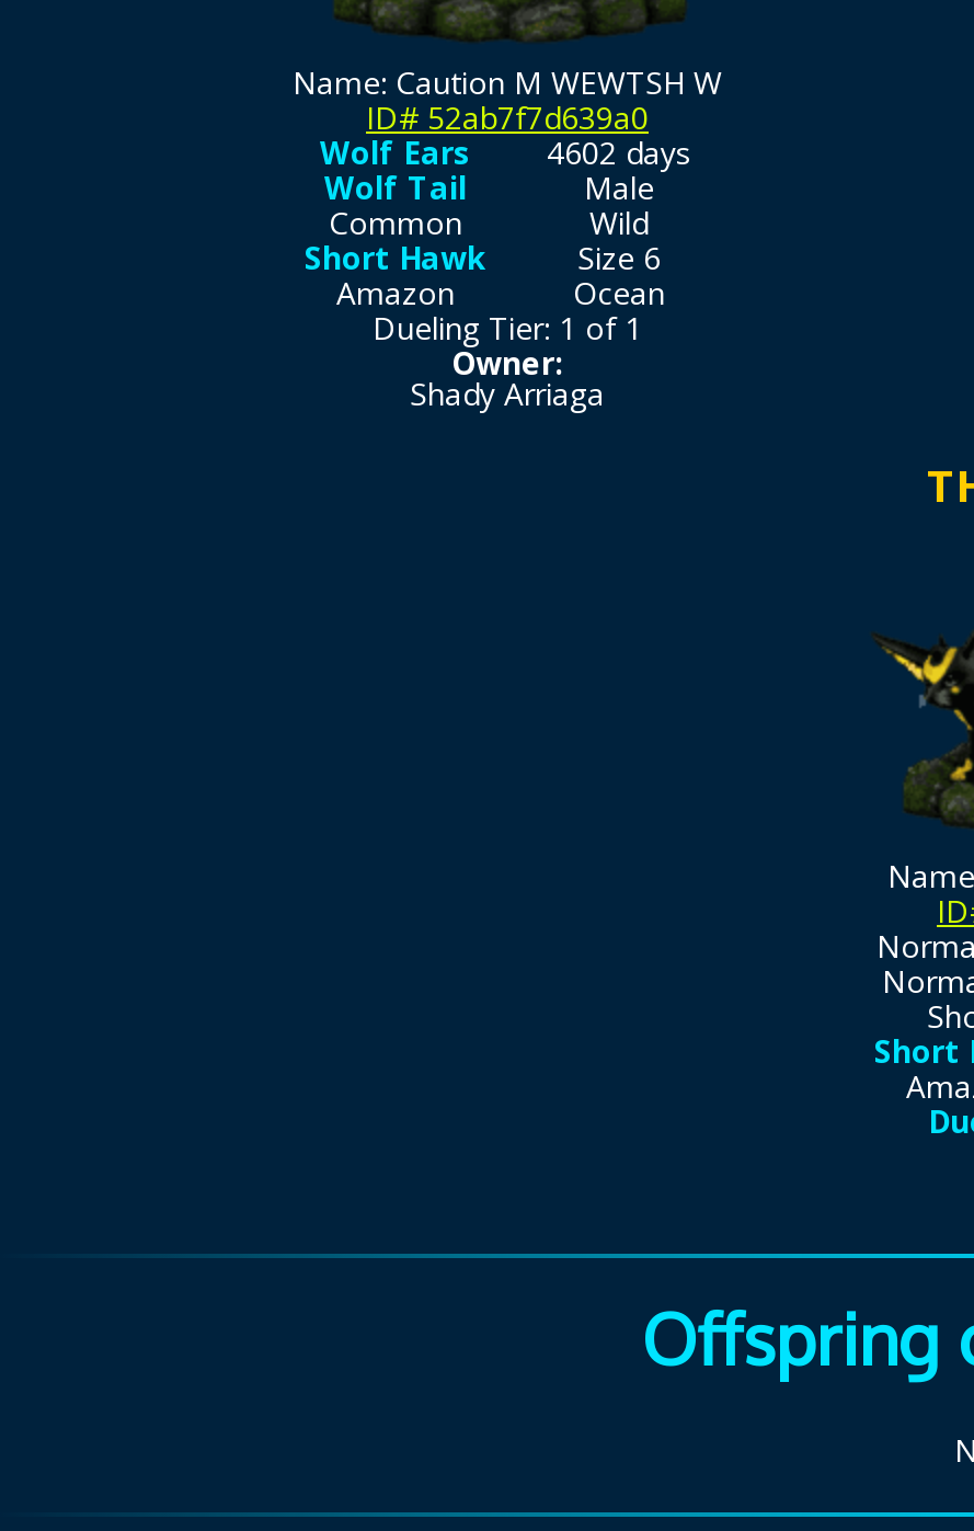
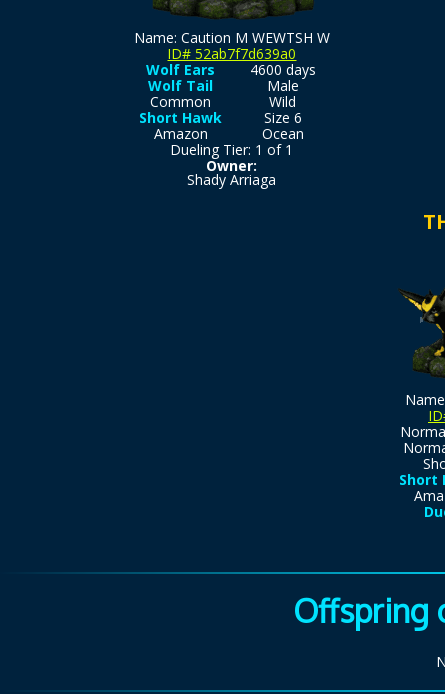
[320,132,691,173] Wolf Ears 4602 days -> [146,60,316,79] Wolf Ears 4600 days

